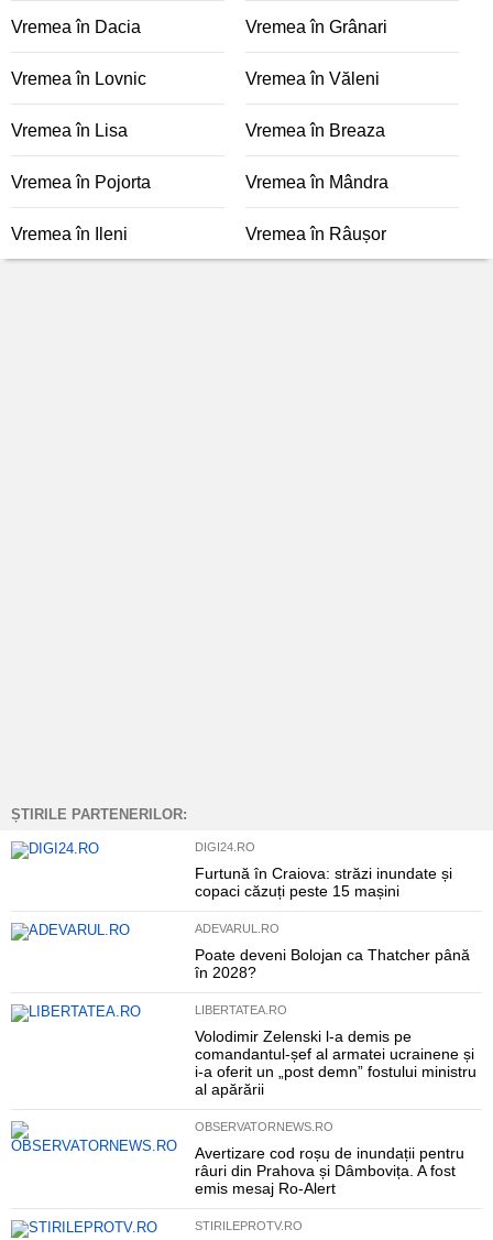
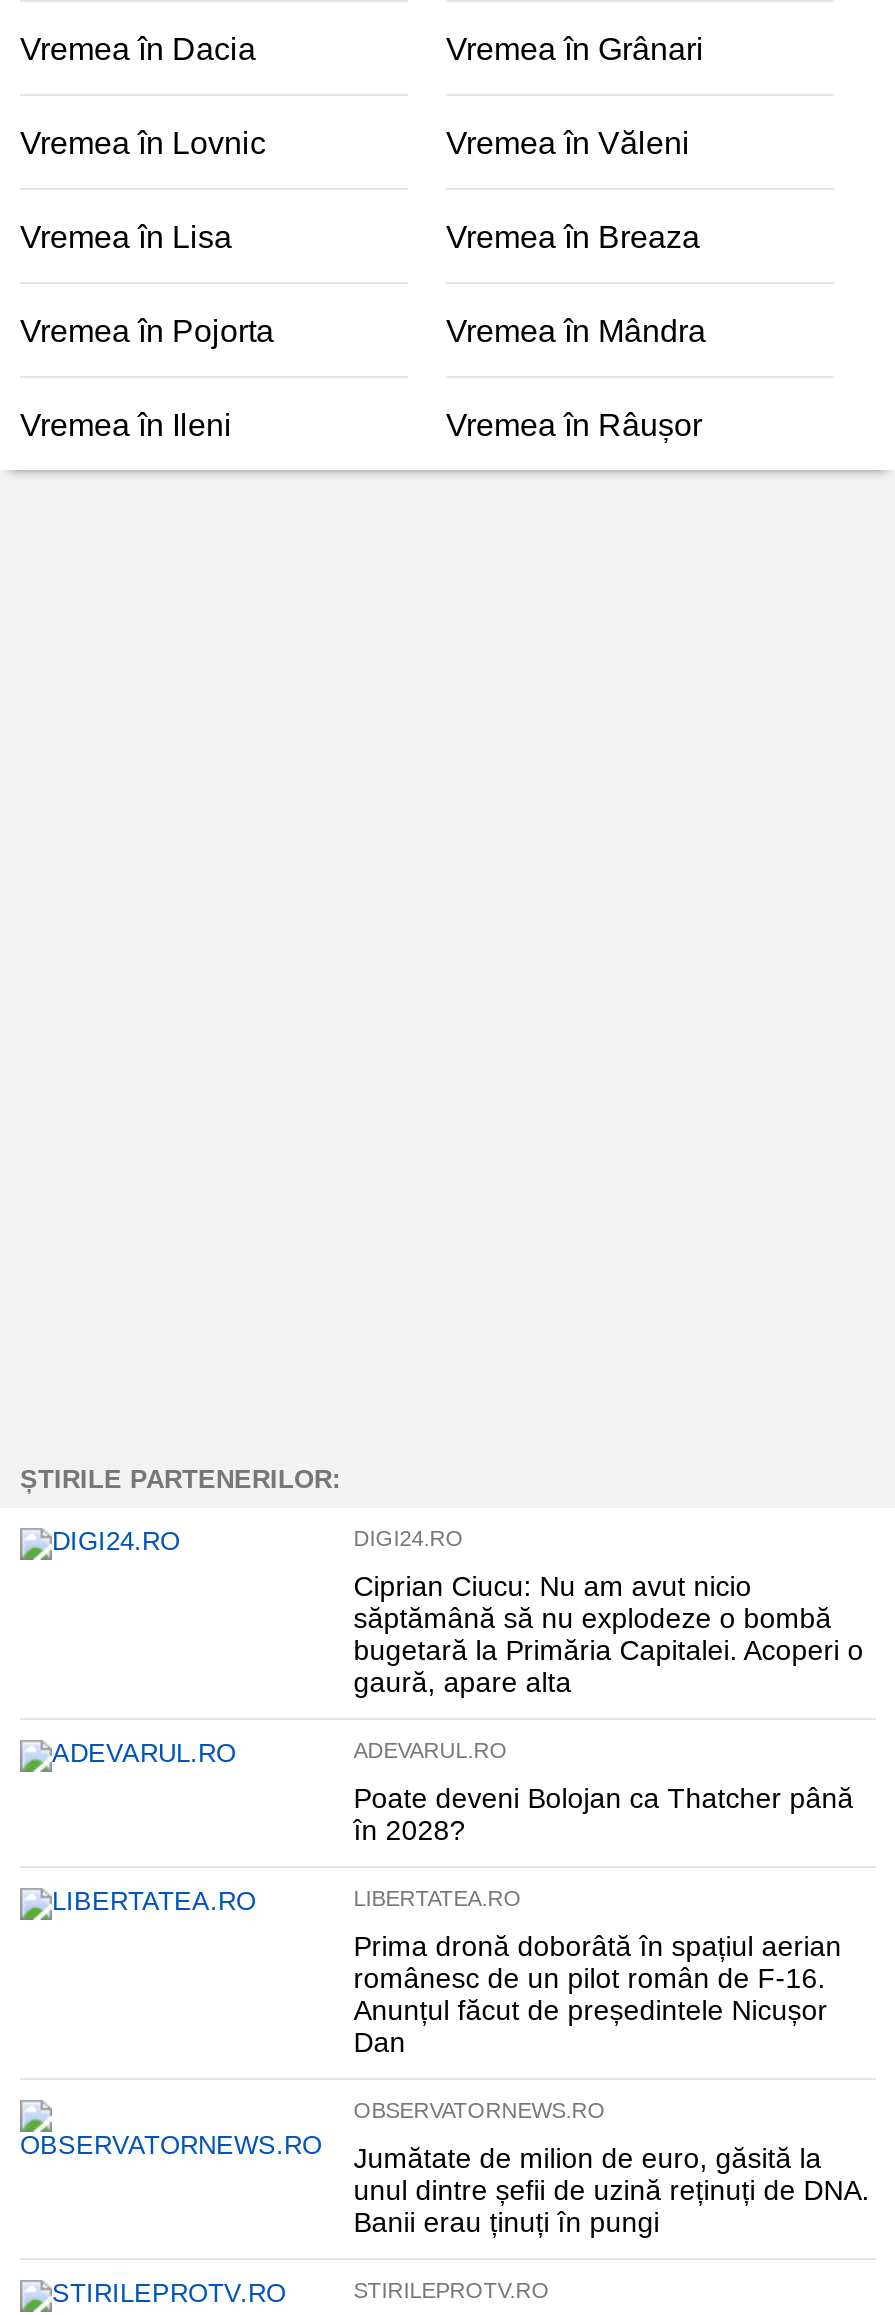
[195,864,452,900] Furtună în Craiova: străzi inundate și | copaci căzuți peste 15 mașini -> [354,1570,864,1698] Ciprian Ciucu: Nu am avut nicio | săptămână să nu explodeze o bombă | bugetară la Primăria Capitalei. Acoperi o | gaură, apare alta
[195,1027,476,1098] Volodimir Zelenski l-a demis pe | comandantul-șef al armatei ucrainene și | i-a oferit un „post demn” fostului ministru | al apărării -> [354,1930,842,2058] Prima dronă doborâtă în spațiul aerian | românesc de un pilot român de F-16. | Anunțul făcut de președintele Nicușor | Dan
[195,1144,464,1197] Avertizare cod roșu de inundații pentru | râuri din Prahova și Dâmbovița. A fost | emis mesaj Ro-Alert -> [354,2142,870,2238] Jumătate de milion de euro, găsită la | unul dintre șefii de uzină reținuți de DNA. | Banii erau ținuți în pungi

